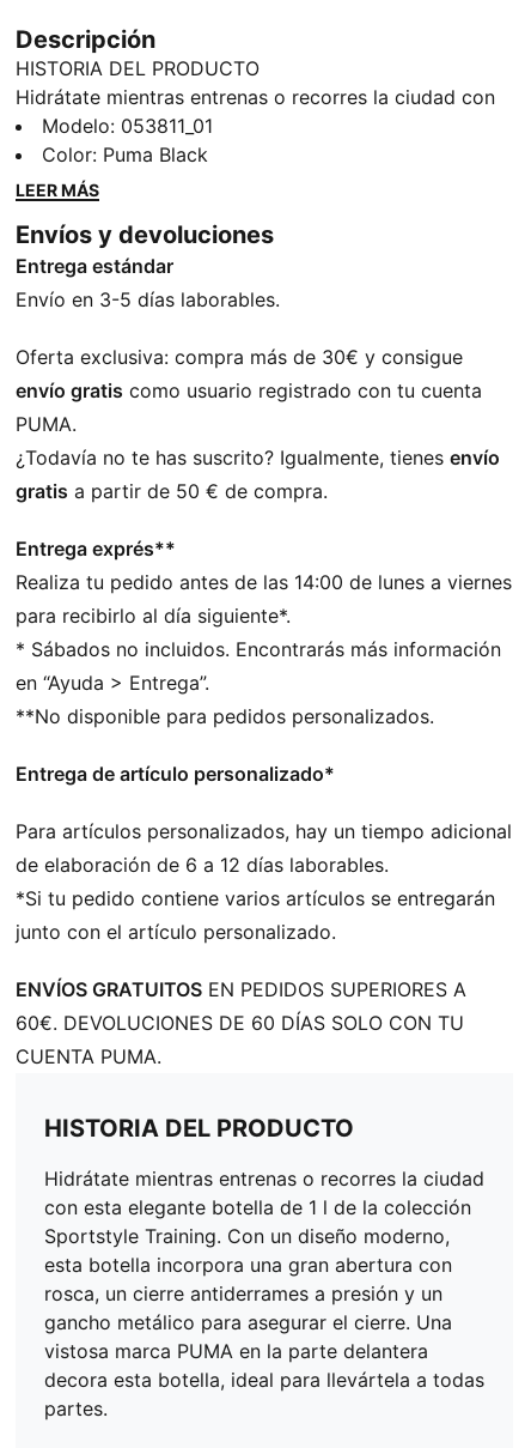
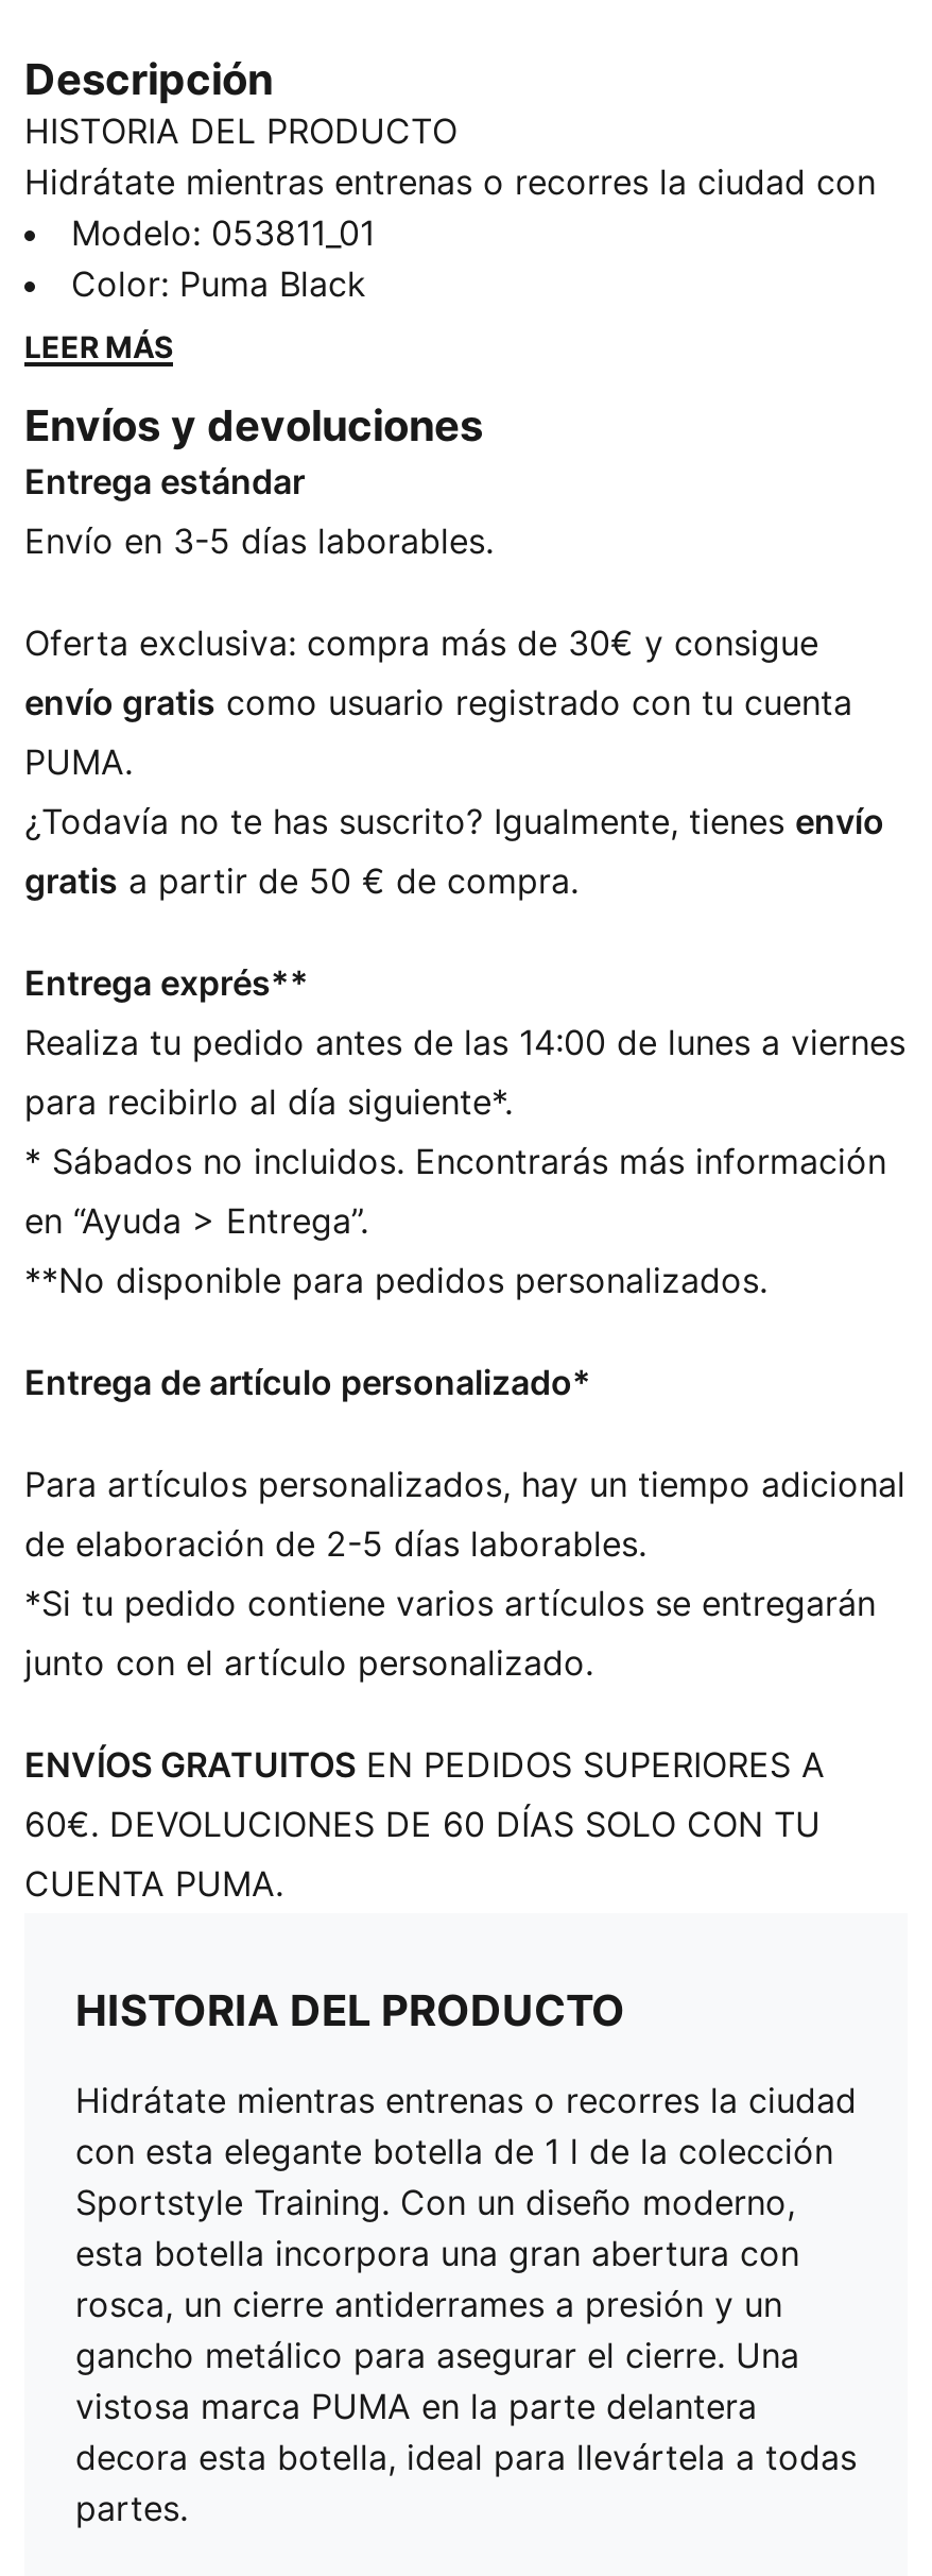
[16,853,389,877] de elaboración de 6 a 12 días laborables. -> [24,1522,646,1565] de elaboración de 2-5 días laborables.

